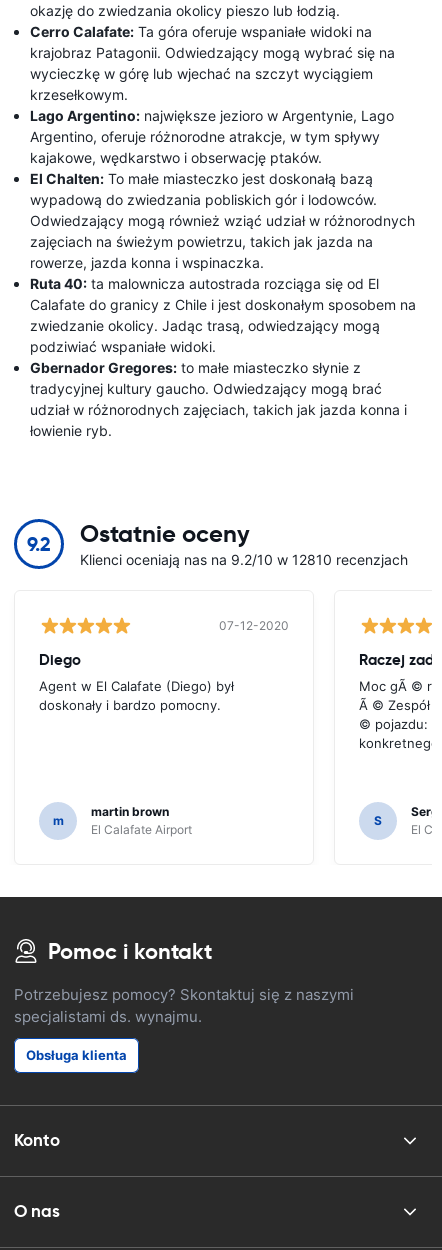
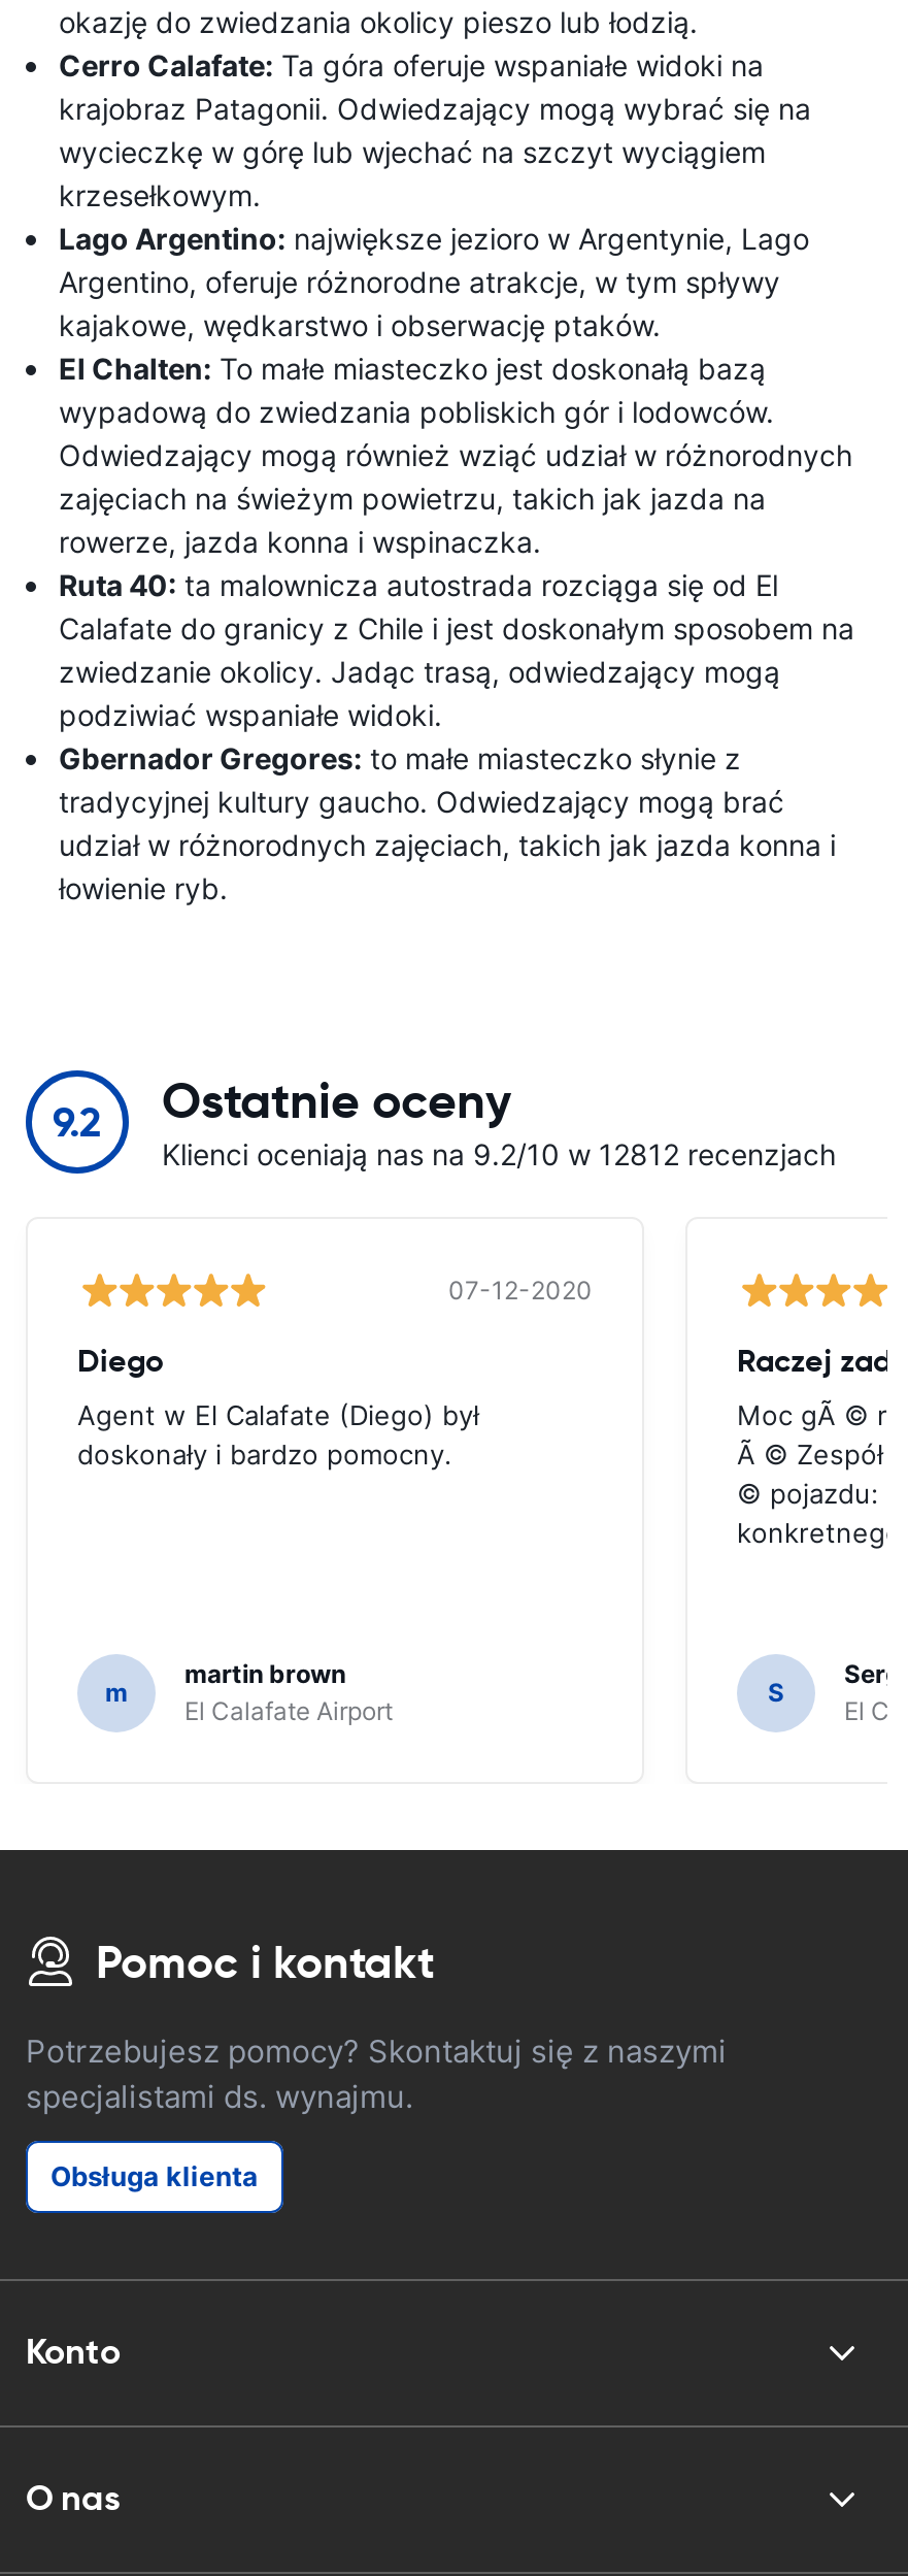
[80,551,408,568] Klienci oceniają nas na 9.2/10 w 12810 recenzjach -> [162,1136,836,1171] Klienci oceniają nas na 9.2/10 w 12812 recenzjach

